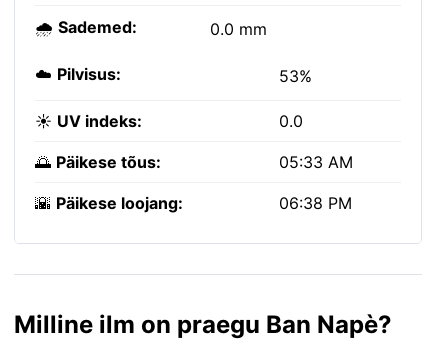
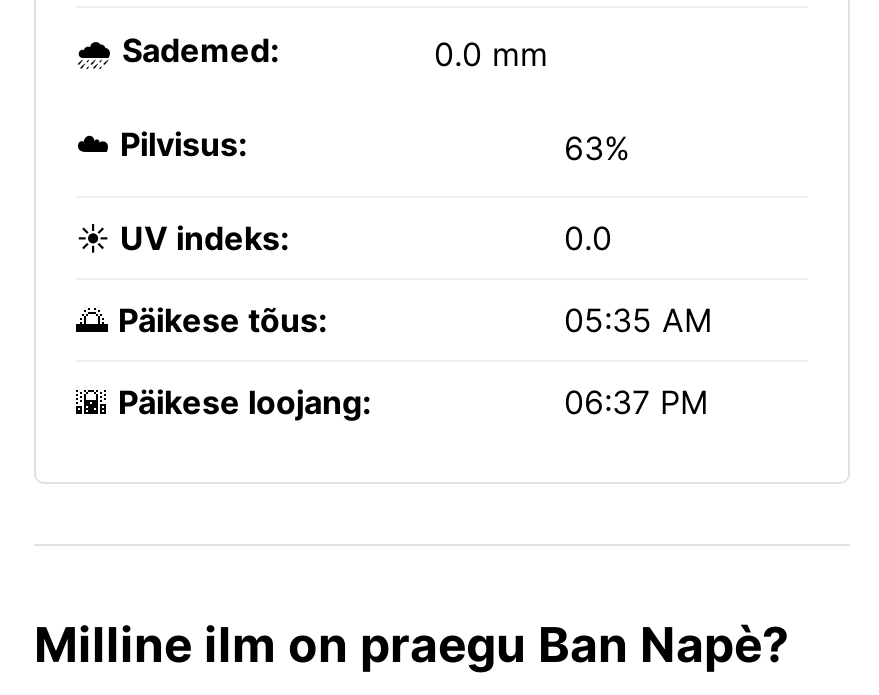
[279,66,312,86] 53% -> [564,128,630,168] 63%
[279,152,353,172] 05:33 AM -> [564,300,712,340] 05:35 AM
[279,193,352,213] 06:38 PM -> [564,382,708,422] 06:37 PM

